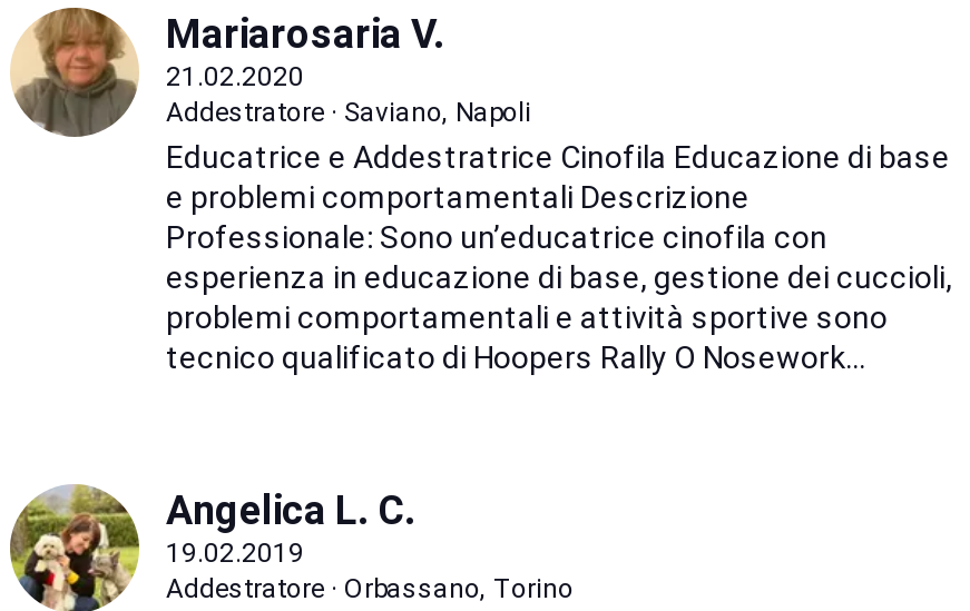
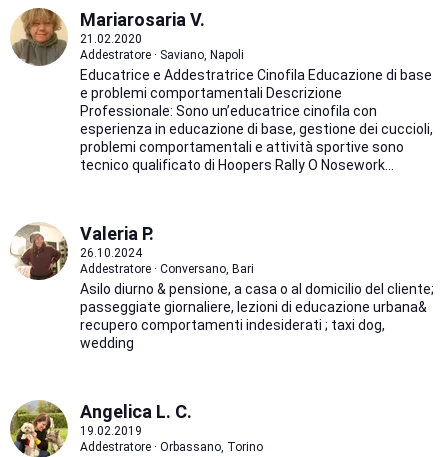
none -> [11,223,434,351] [image] | Valeria P. | 26.10.2024 | Addestratore · Conversano, Bari | Asilo diurno & pensione, a casa o al domicilio del cliente; | passeggiate giornaliere, lezioni di educazione urbana& | recupero comportamenti indesiderati ; taxi dog, | wedding

